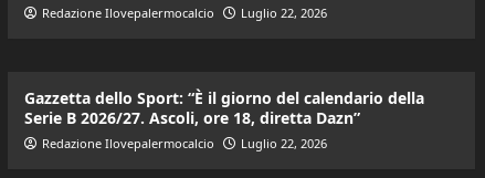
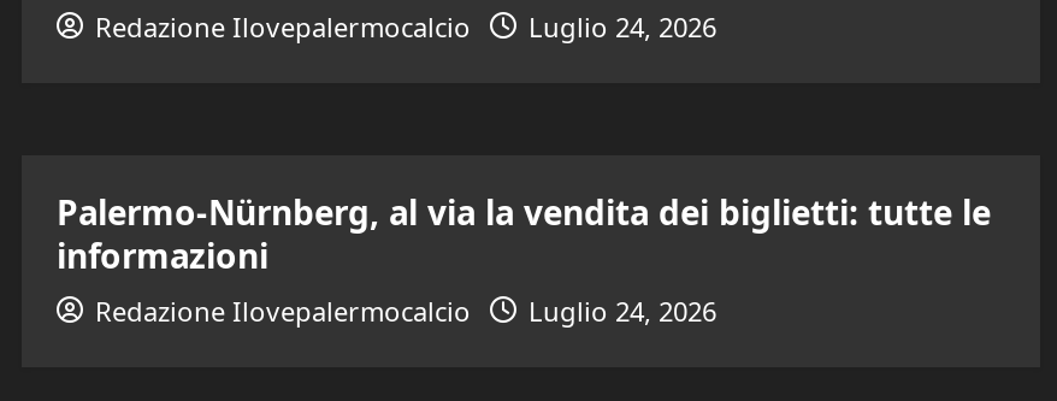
[41,4,326,21] Redazione Ilovepalermocalcio Luglio 22, 2026 -> [95,10,716,46] Redazione Ilovepalermocalcio Luglio 24, 2026
[24,87,424,128] Gazzetta dello Sport: “È il giorno del calendario della | Serie B 2026/27. Ascoli, ore 18, diretta Dazn” -> [57,190,991,279] Palermo-Nürnberg, al via la vendita dei biglietti: tutte le | informazioni
[41,135,326,151] Redazione Ilovepalermocalcio Luglio 22, 2026 -> [95,294,716,330] Redazione Ilovepalermocalcio Luglio 24, 2026

